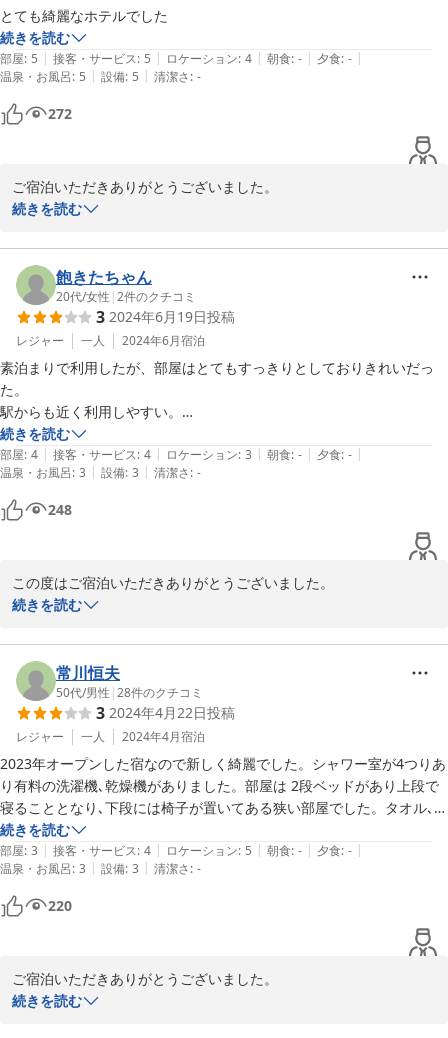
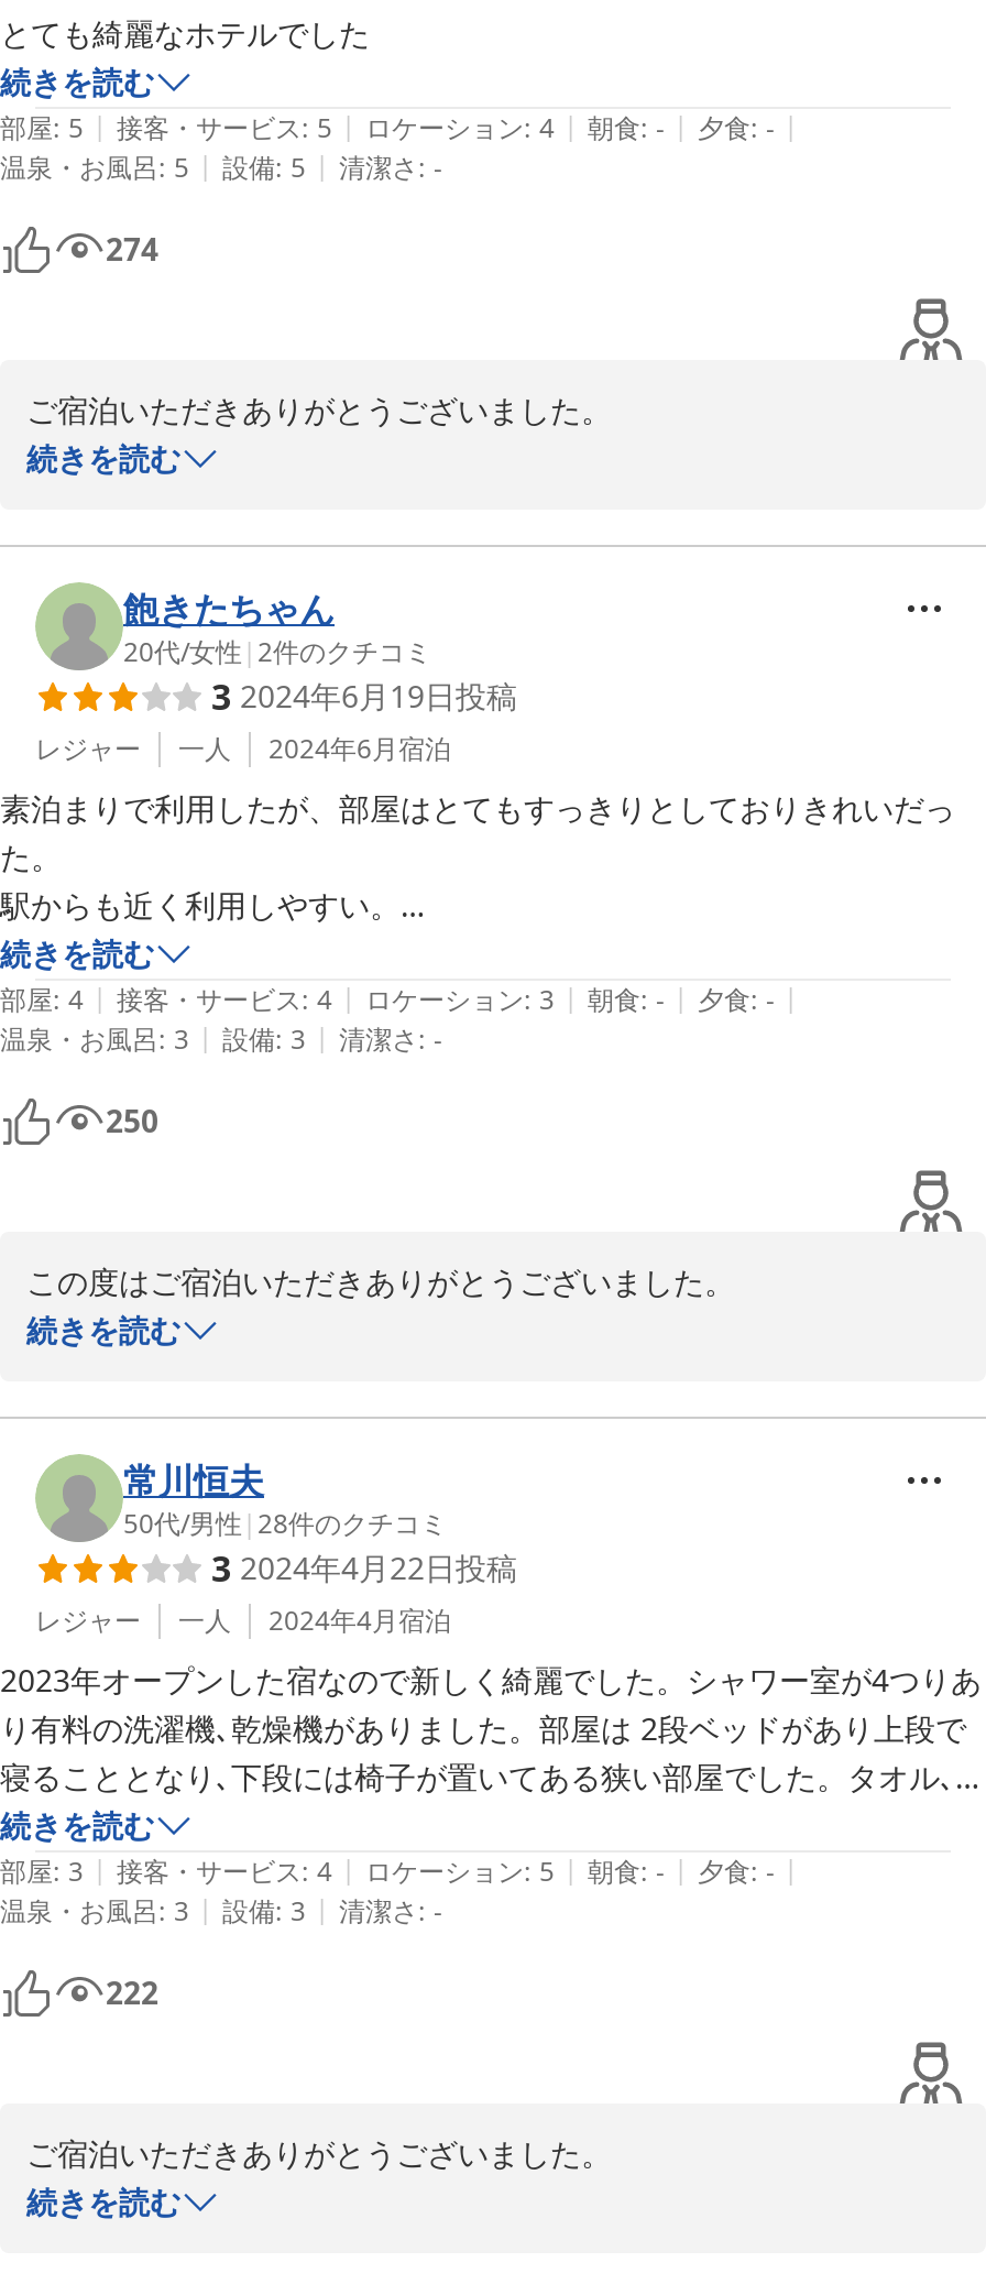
[48,104,72,123] 272 -> [106,228,158,270] 274
[48,500,72,519] 248 -> [106,1100,158,1141] 250
[48,896,72,915] 220 -> [106,1971,158,2013] 222

